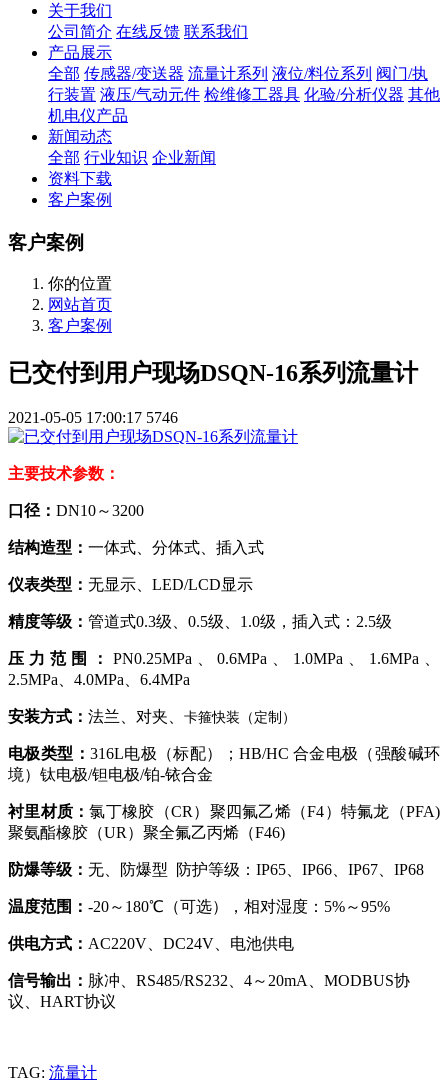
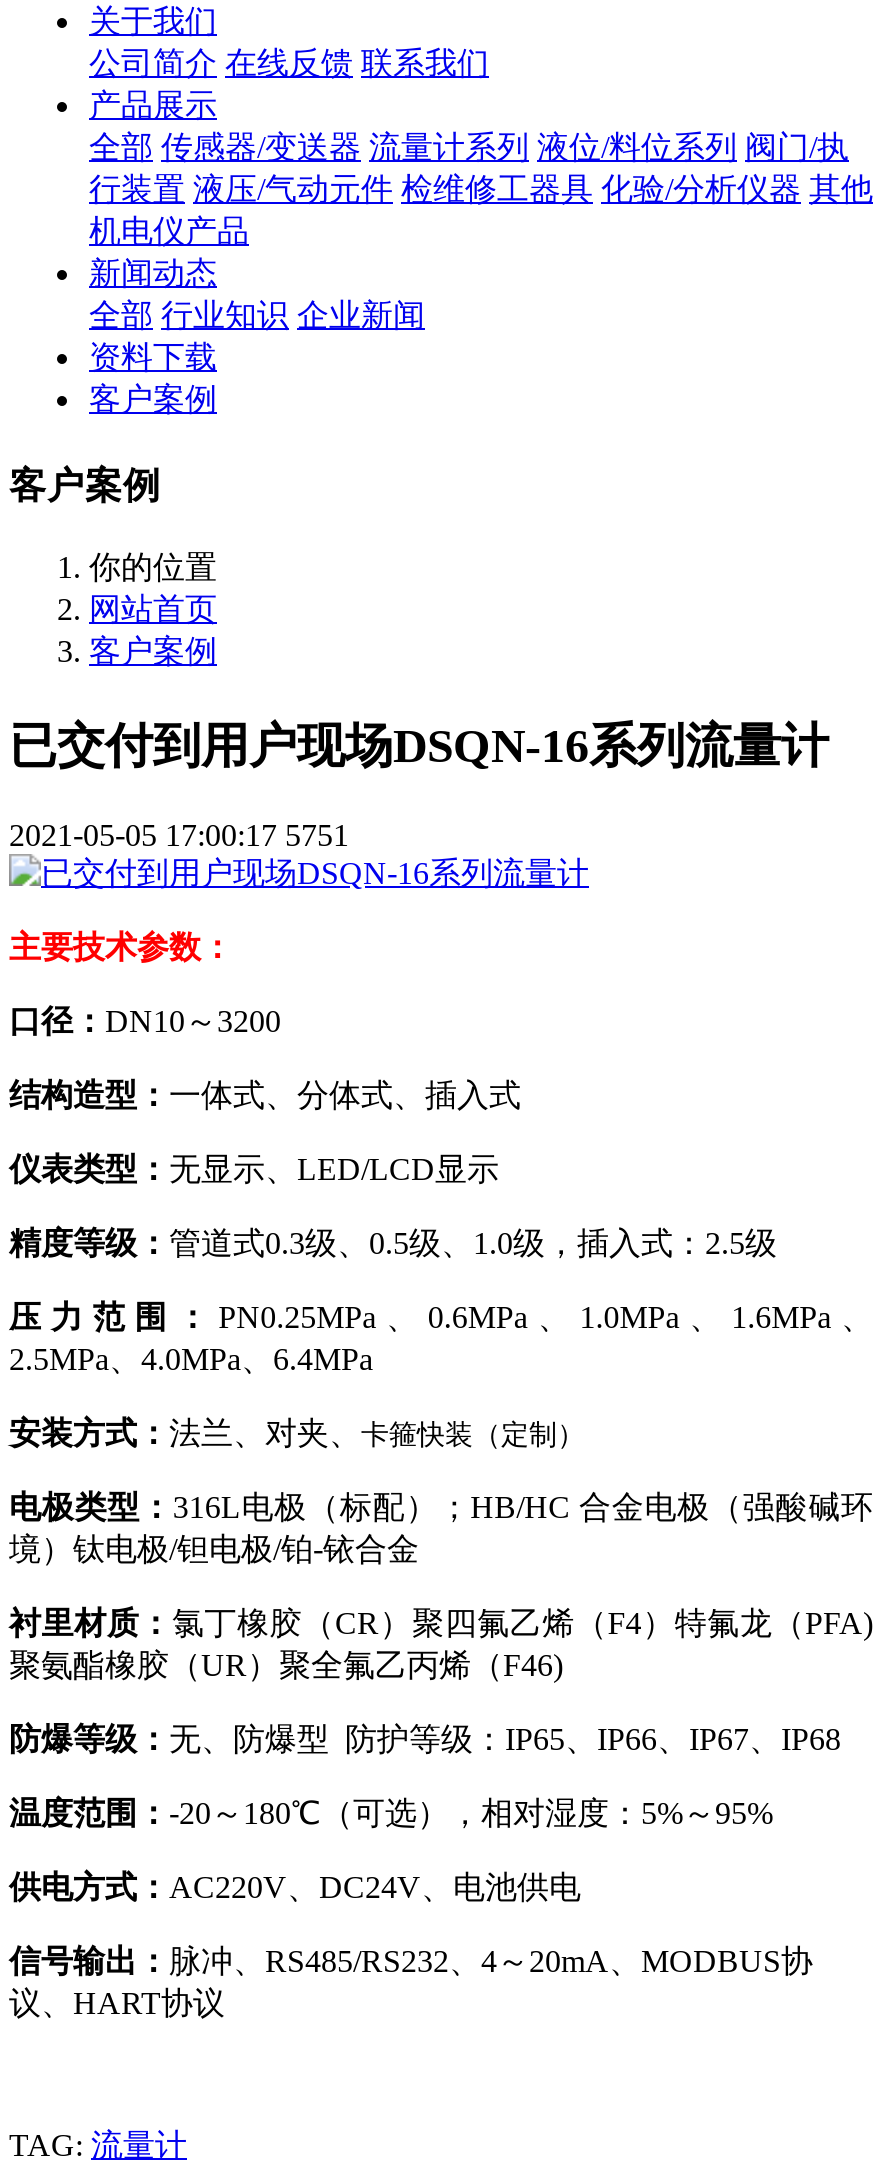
[8,409,178,426] 2021-05-05 17:00:17 5746 -> [9,818,349,852] 2021-05-05 17:00:17 5751

